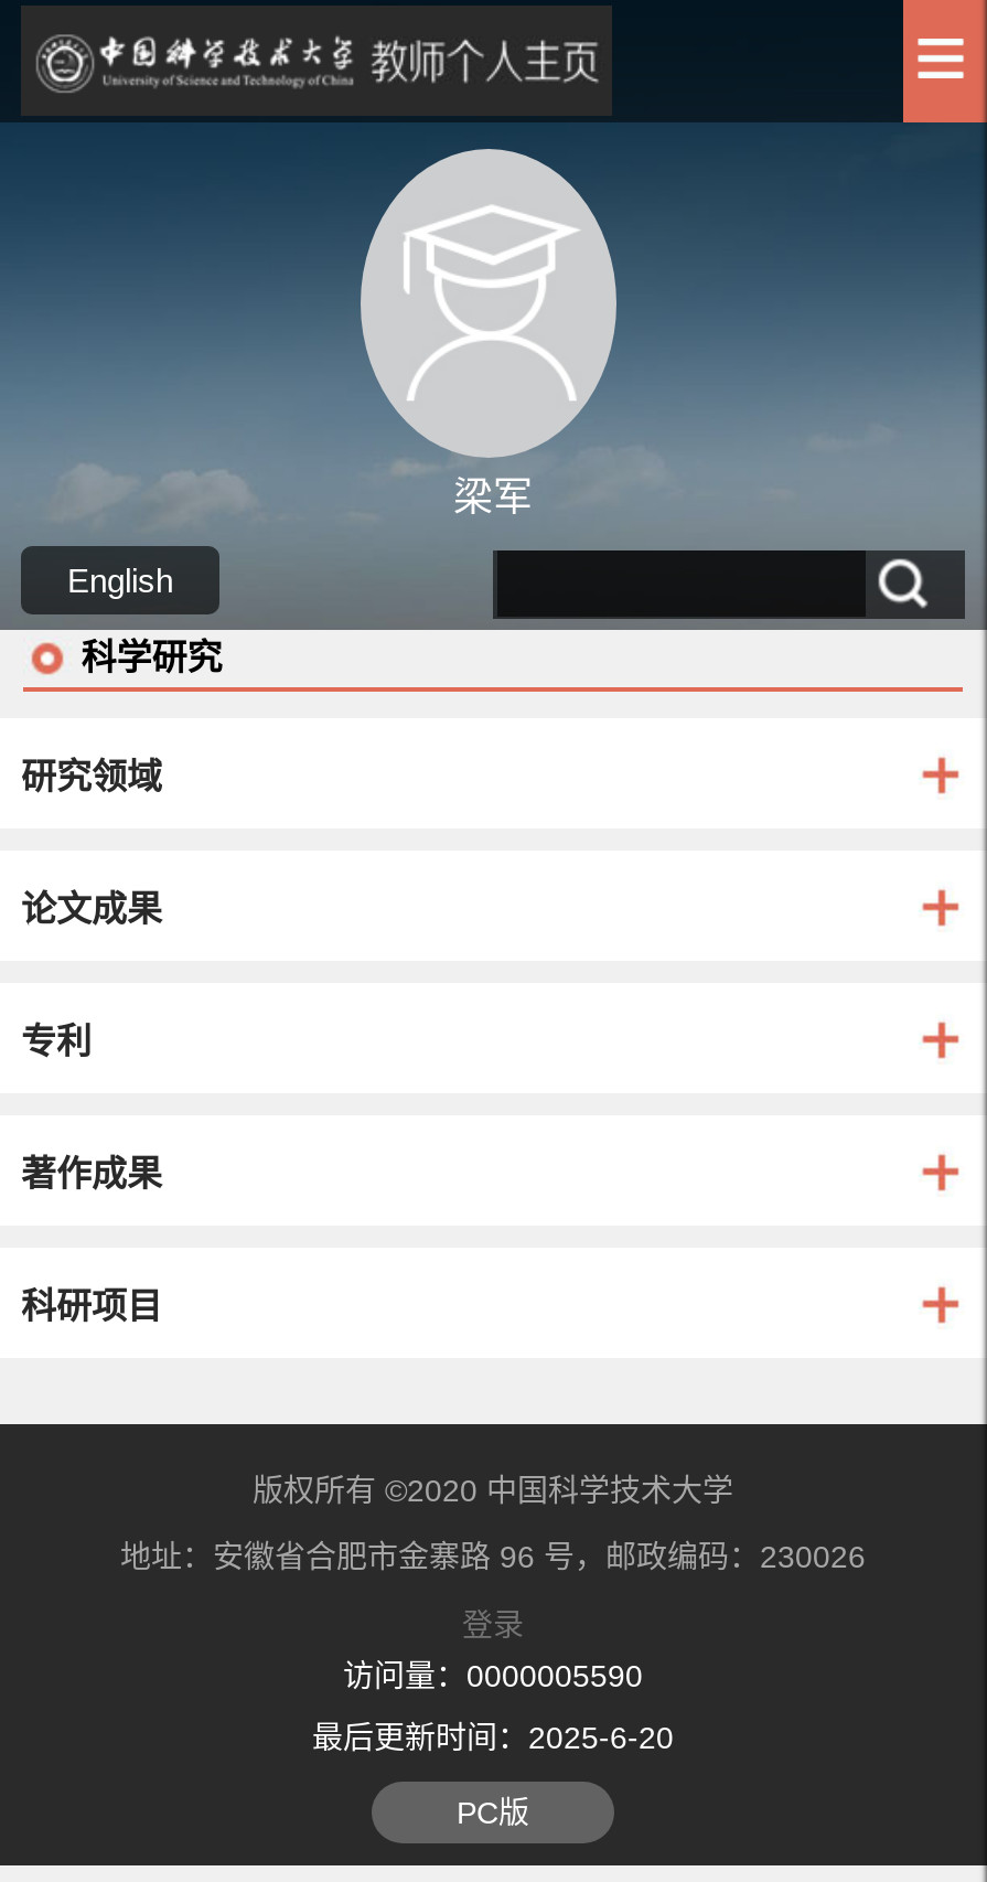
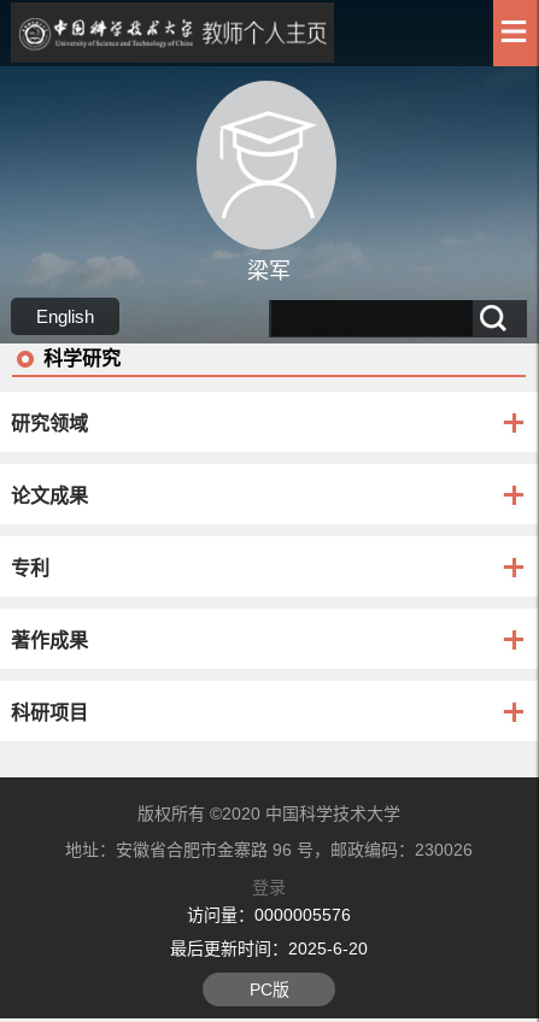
[343,1658,643,1693] 访问量：0000005590 -> [187,905,351,924] 访问量：0000005576

